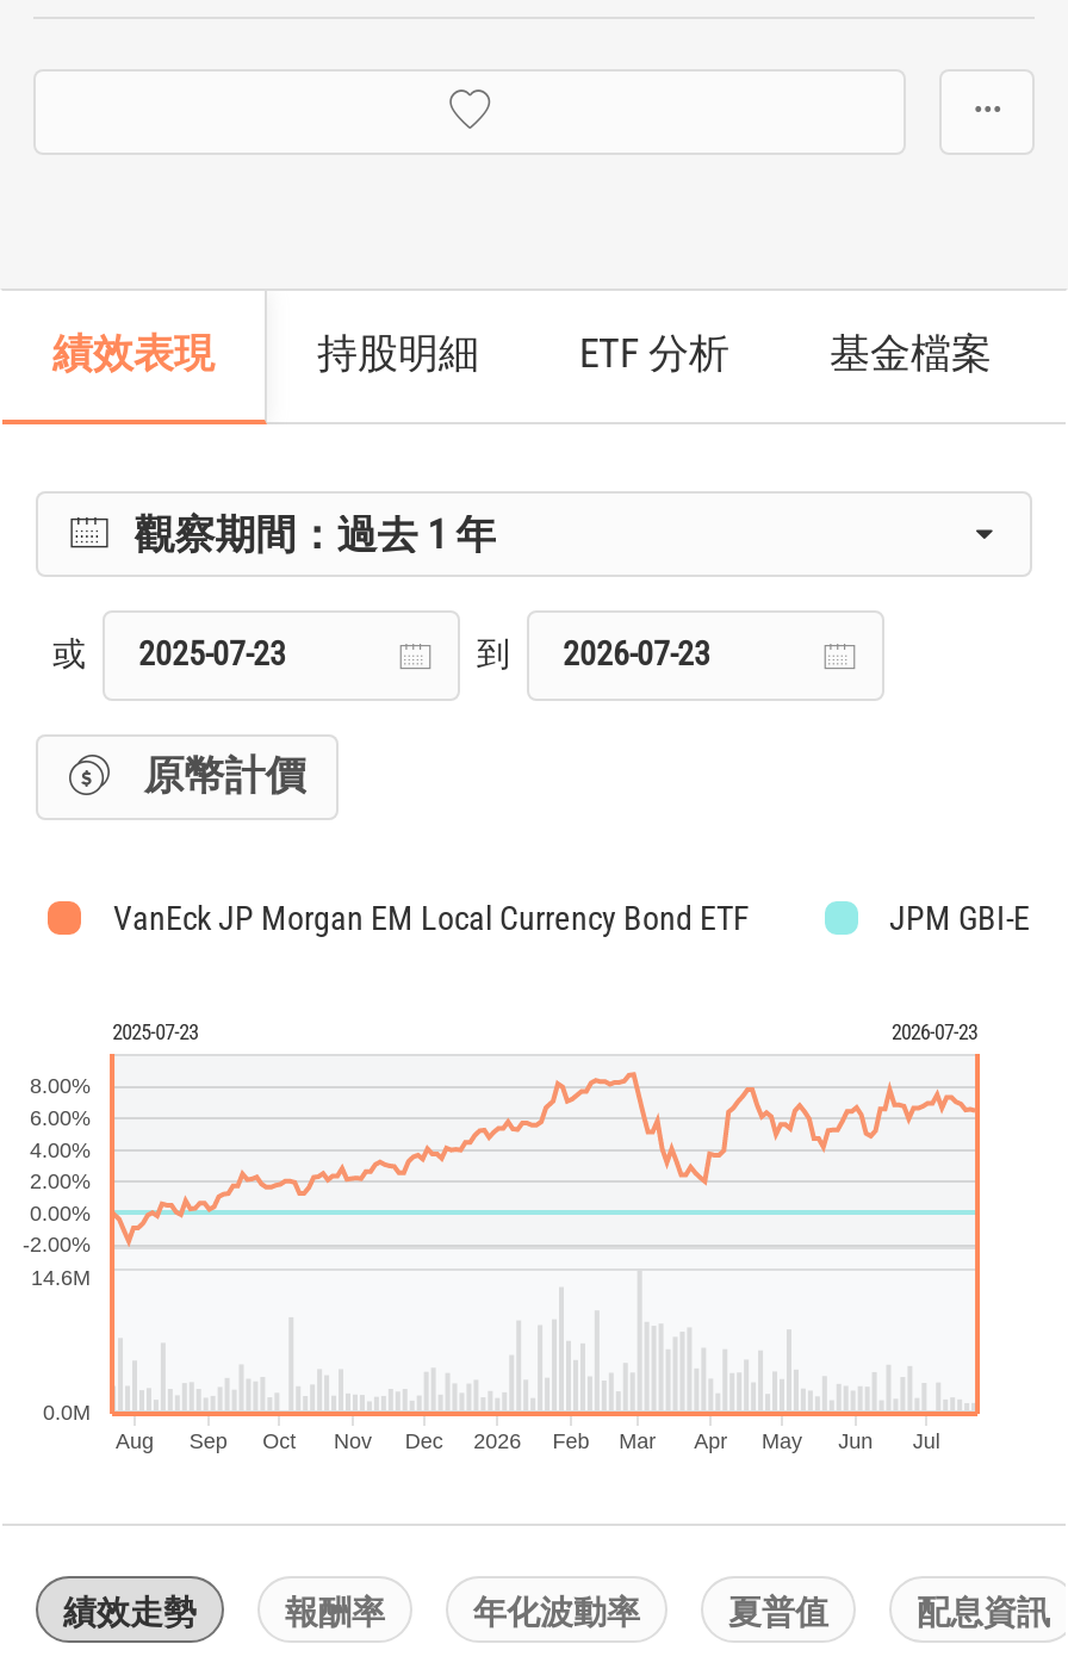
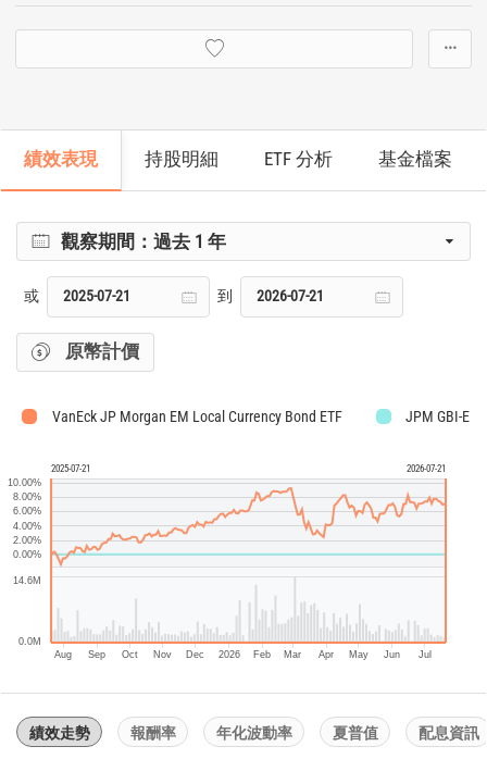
none -> [8,477,41,488] 10.00%
[112,1020,198,1044] 2025-07-23 -> [51,463,90,474] 2025-07-21
[892,1020,977,1044] 2026-07-23 -> [407,463,446,474] 2026-07-21
[23,1233,91,1257] -2.00% -> none

